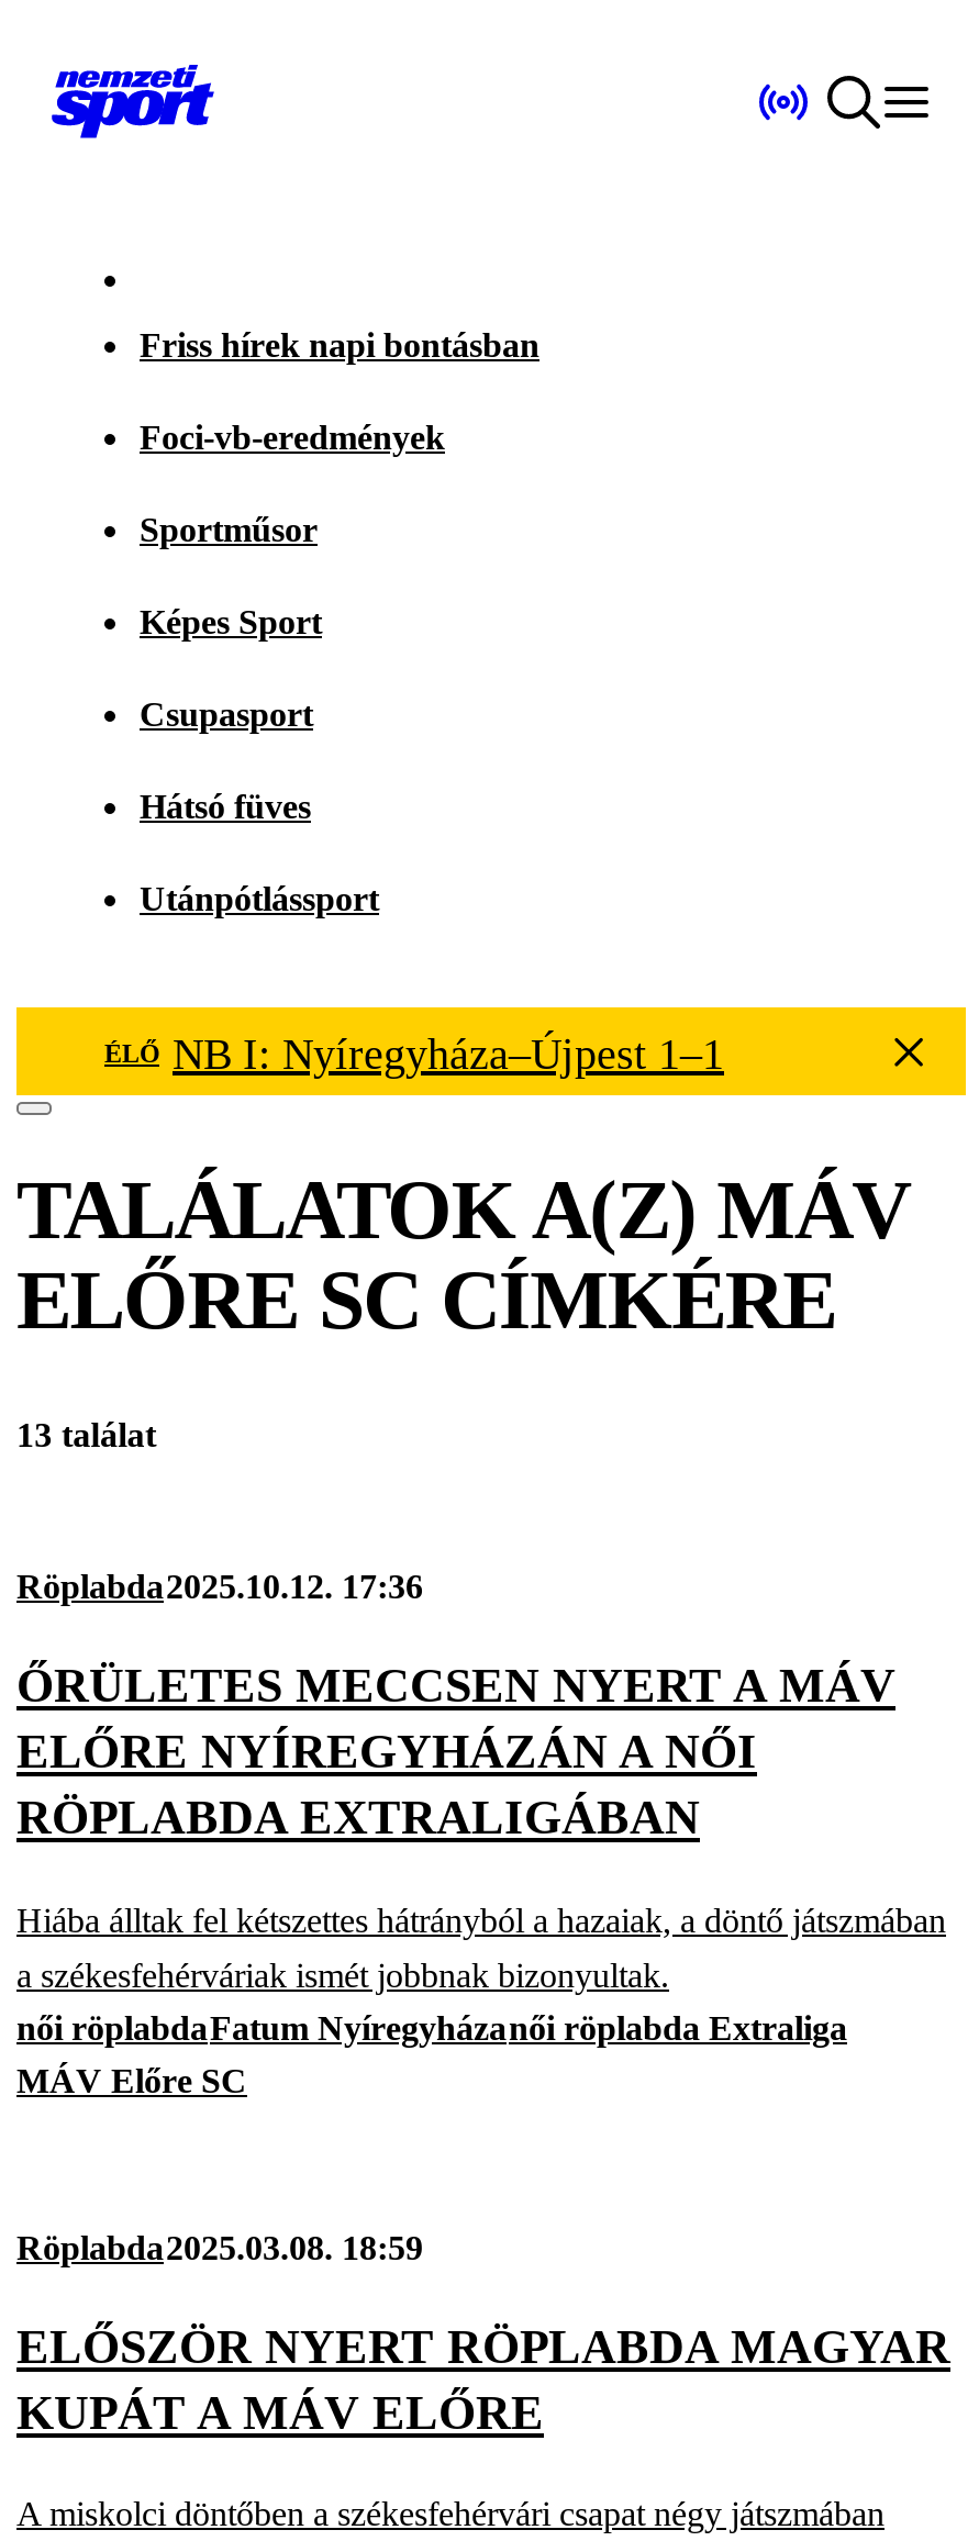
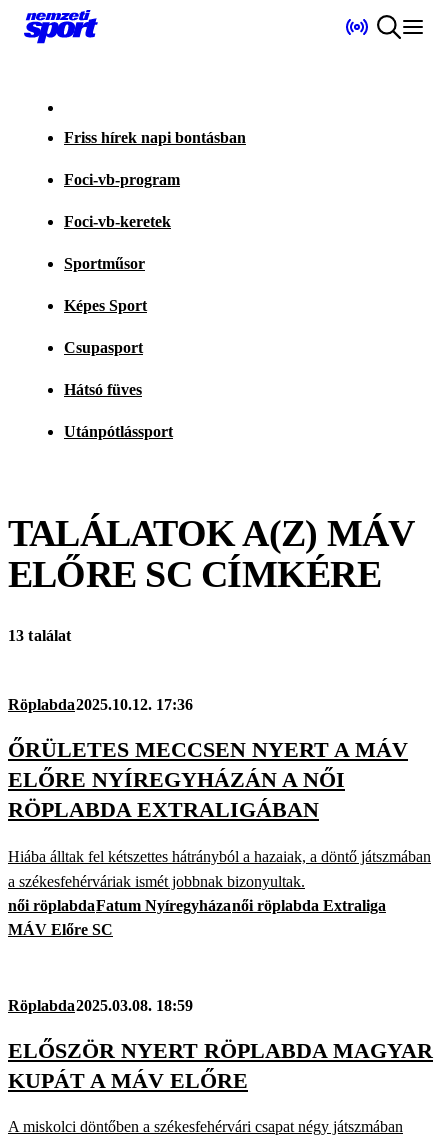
[140,419,445,456] Foci-vb-eredmények -> [64,171,180,230] Foci-vb-program | Foci-vb-keretek
moved [140,511,379,917] -> [64,255,173,440]: Sportműsor | Képes Sport | Csupasport | Hátsó füves | Utánpótlássport
[104,1029,724,1078] ÉLŐ NB I: Nyíregyháza–Újpest 1–1 -> none

